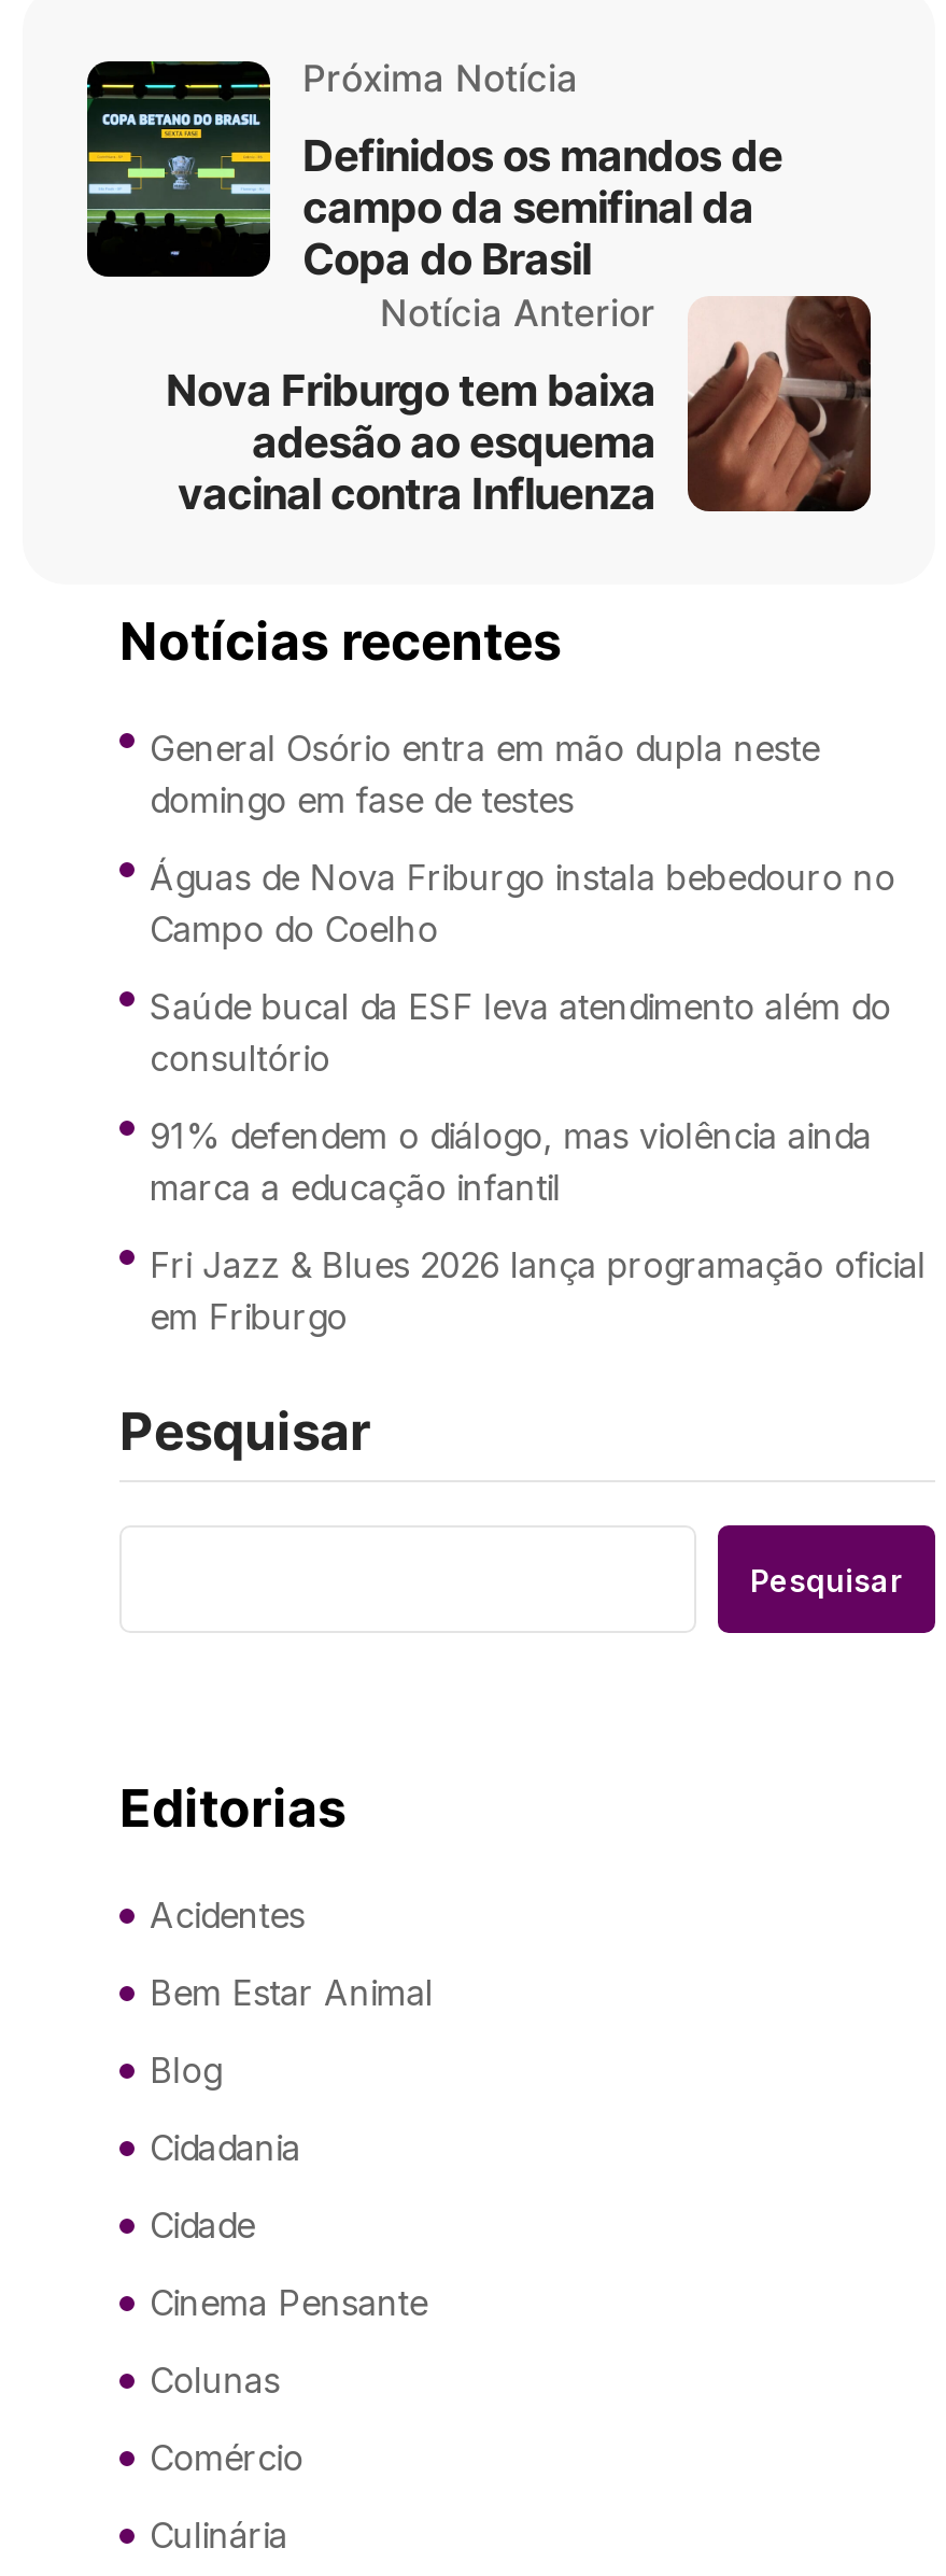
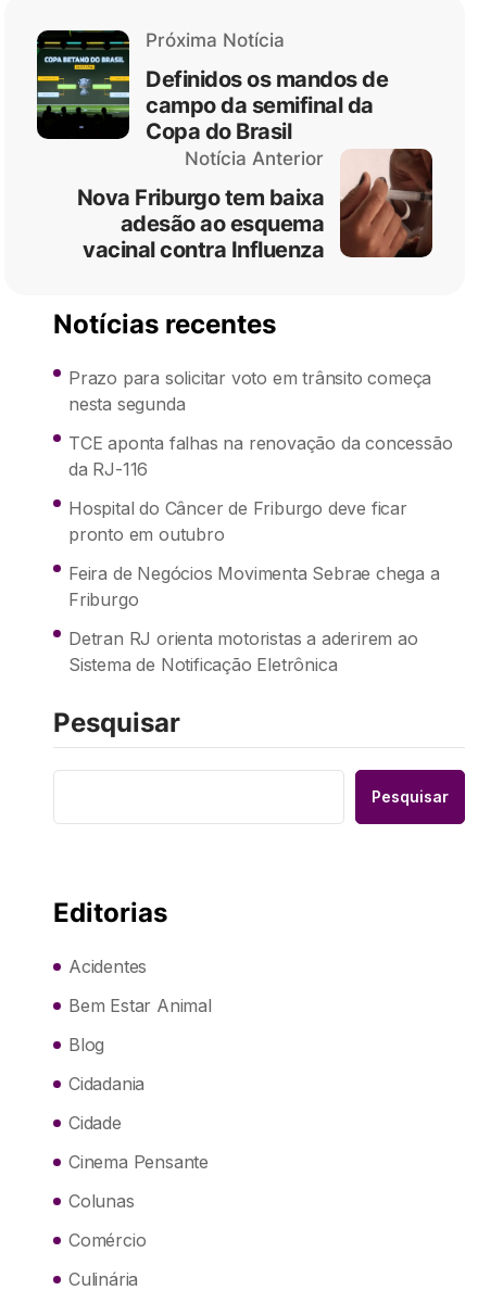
[150,727,819,822] General Osório entra em mão dupla neste | domingo em fase de testes -> [68,367,432,415] Prazo para solicitar voto em trânsito começa | nesta segunda
[150,856,895,951] Águas de Nova Friburgo instala bebedouro no | Campo do Coelho -> [68,432,452,480] TCE aponta falhas na renovação da concessão | da RJ-116
[150,986,891,1080] Saúde bucal da ESF leva atendimento além do | consultório -> [68,497,407,545] Hospital do Câncer de Friburgo deve ficar | pronto em outubro
[150,1115,872,1210] 91% defendem o diálogo, mas violência ainda | marca a educação infantil -> [68,562,440,610] Feira de Negócios Movimenta Sebrae chega a | Friburgo
[150,1244,926,1339] Fri Jazz & Blues 2026 lança programação oficial | em Friburgo -> [68,627,418,675] Detran RJ orienta motoristas a aderirem ao | Sistema de Notificação Eletrônica

